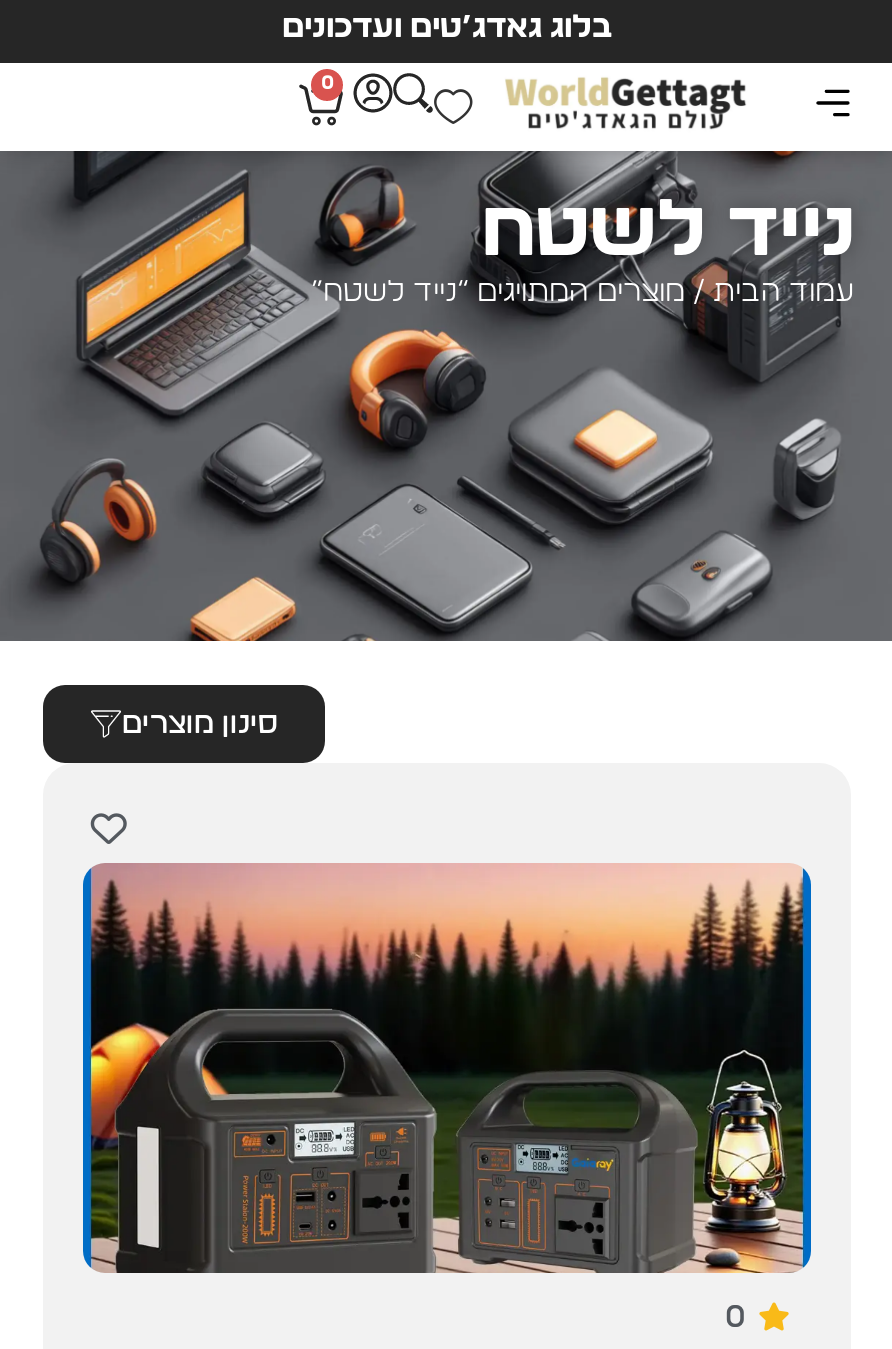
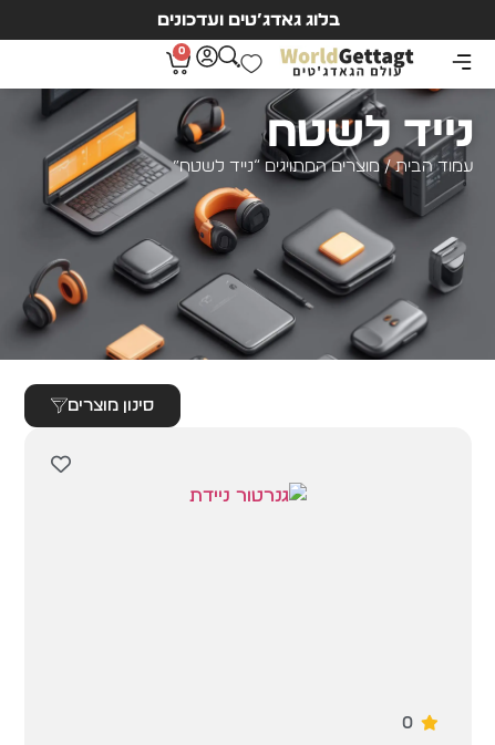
[81,861,813,1275] [image] -> none

